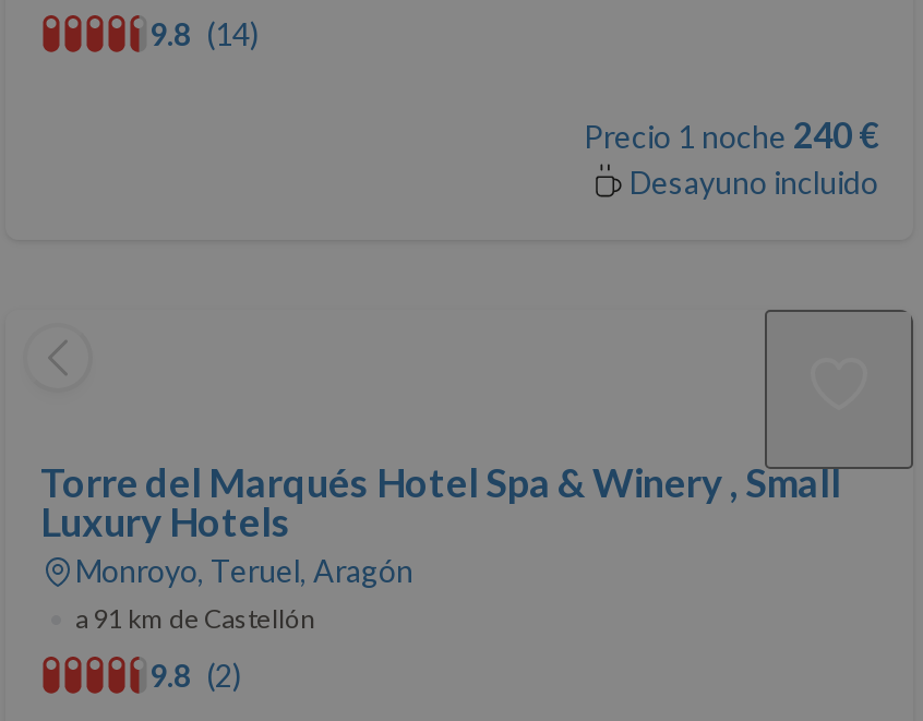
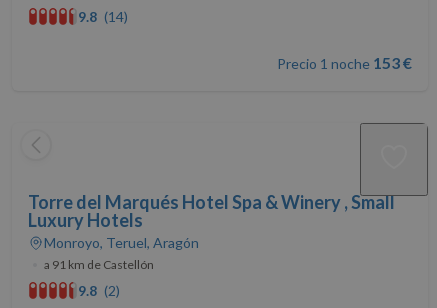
[584,113,878,200] Precio 1 noche 240 € | Desayuno incluido -> [277,53,412,72] Precio 1 noche 153 €

